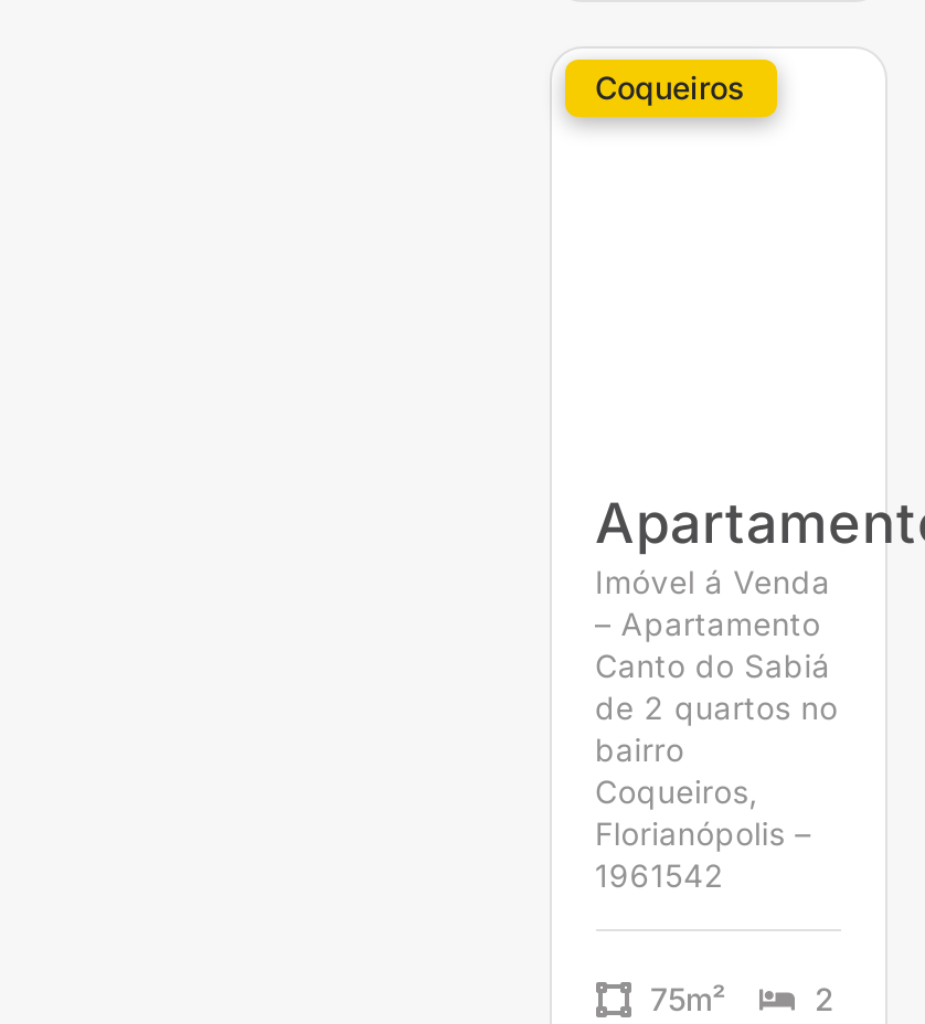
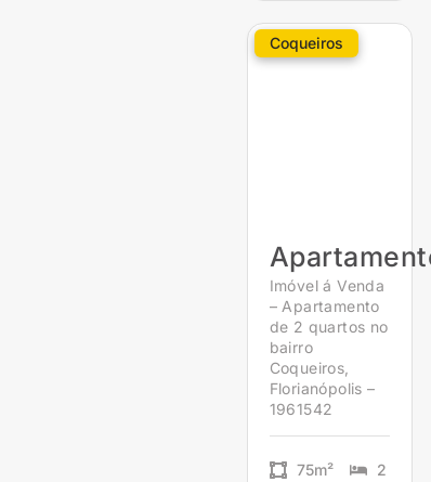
[595,648,830,685] Canto do Sabiá -> none

